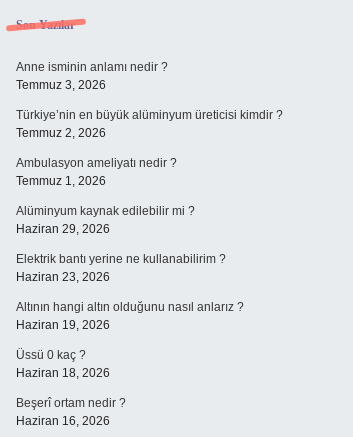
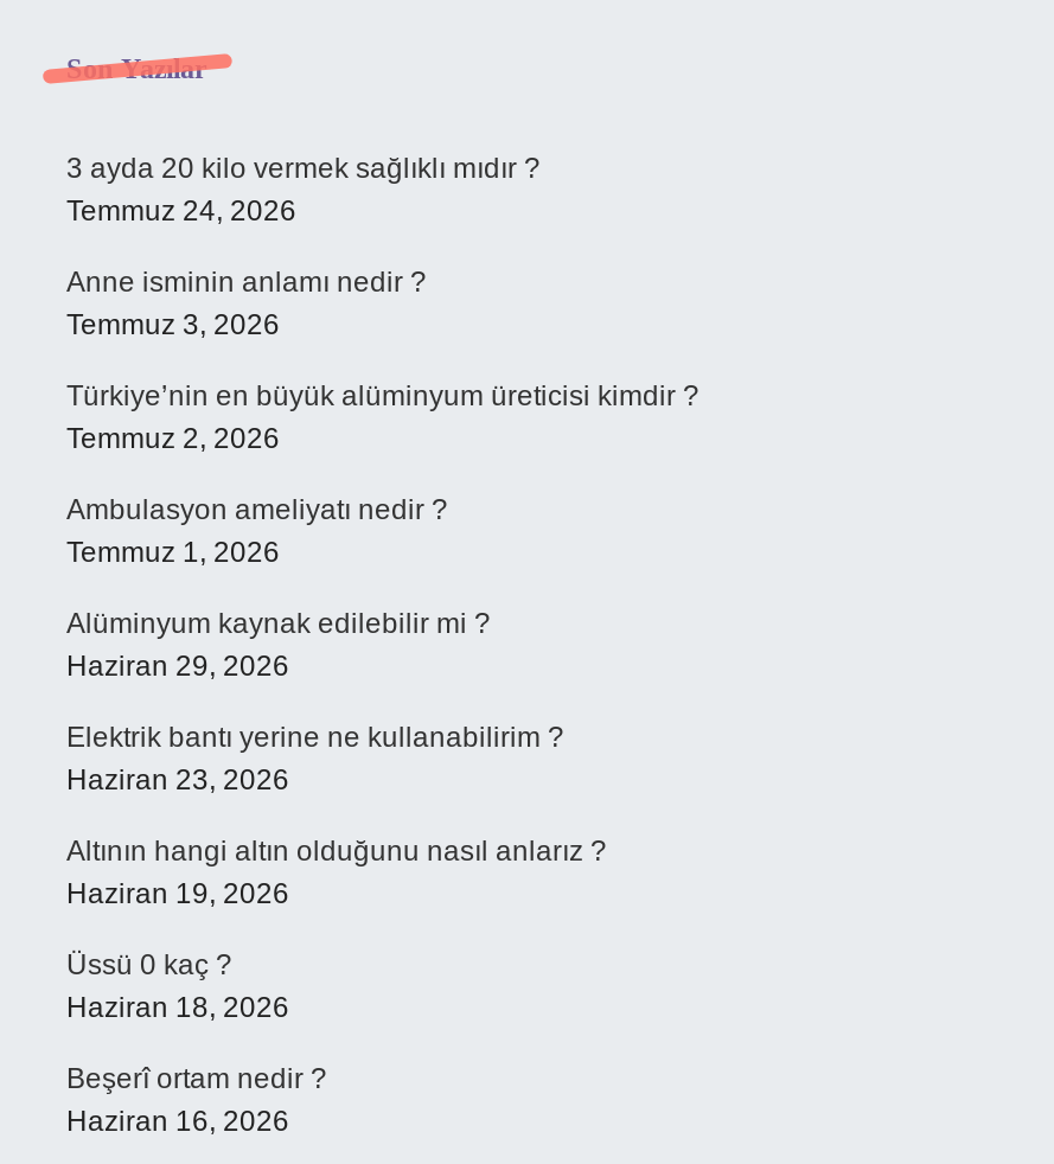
none -> [66,152,541,228] 3 ayda 20 kilo vermek sağlıklı mıdır ? | Temmuz 24, 2026

